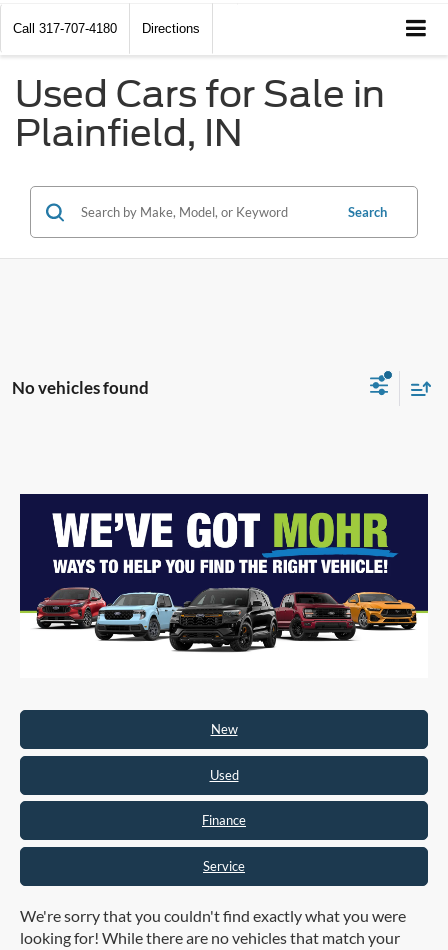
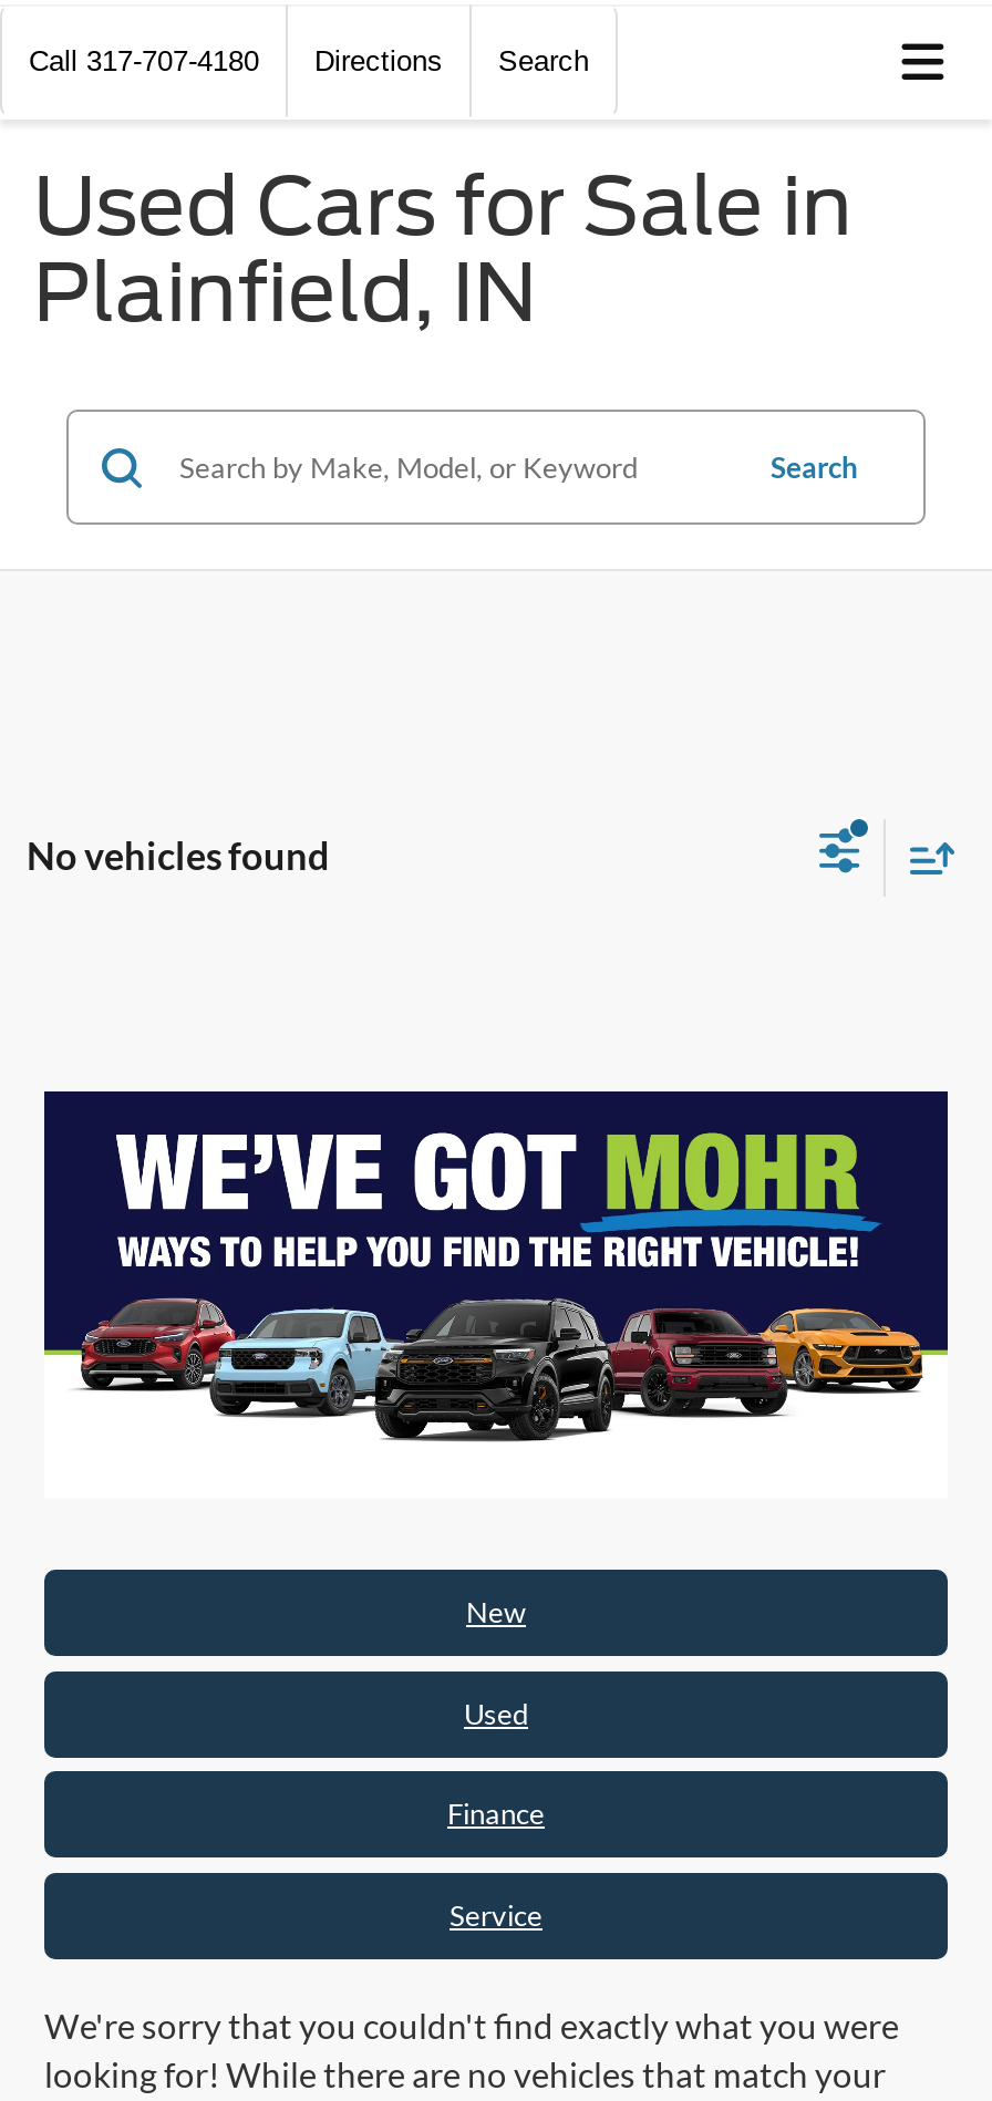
none -> [498,45,589,78] Search

